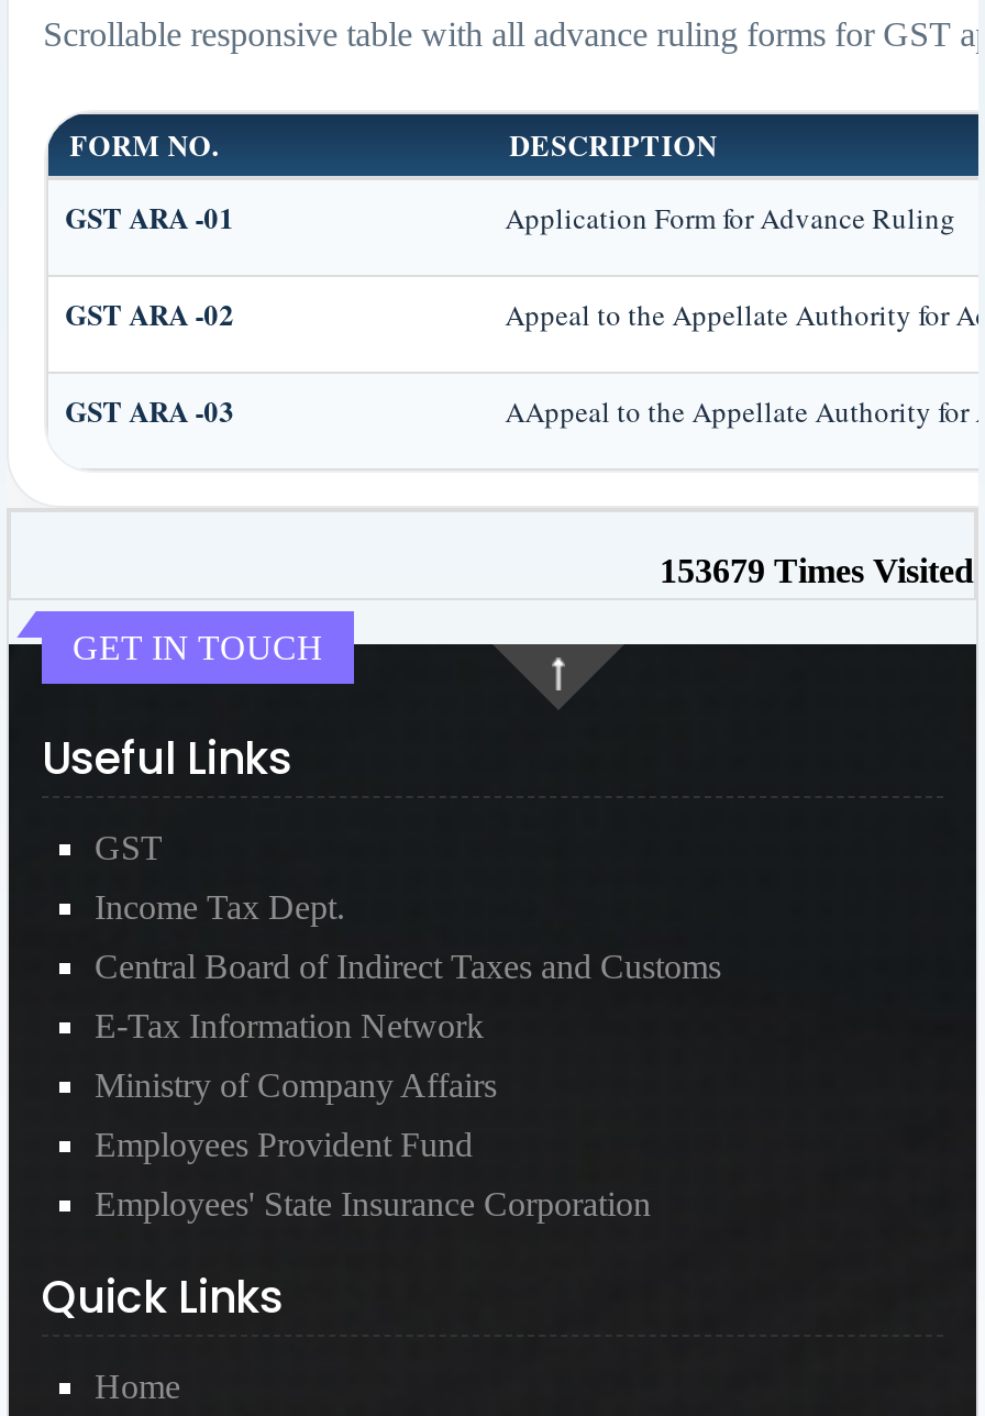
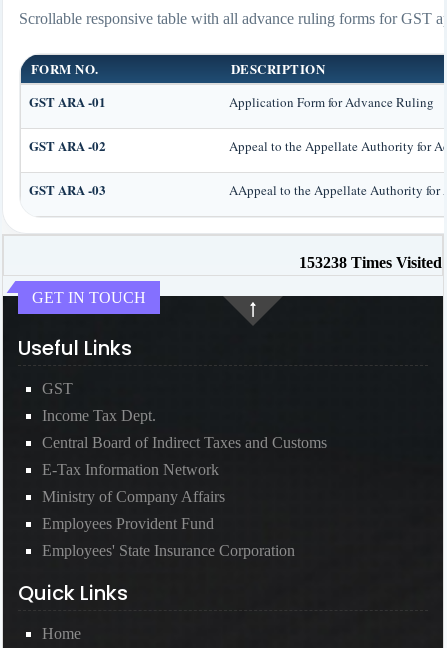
[660,552,974,589] 153679 Times Visited -> [299,254,442,271] 153238 Times Visited

